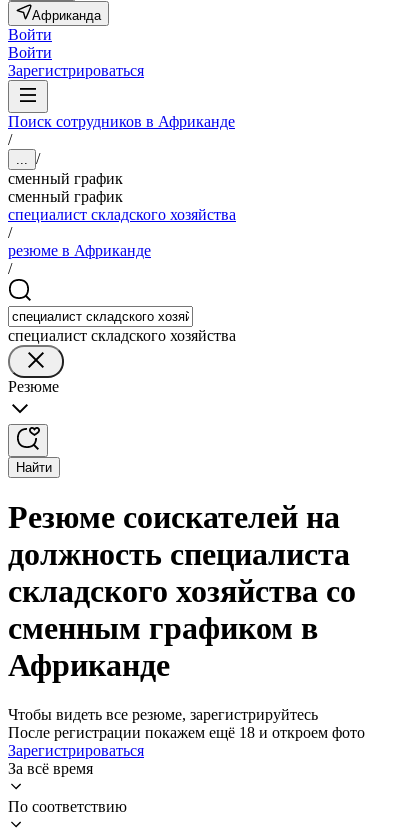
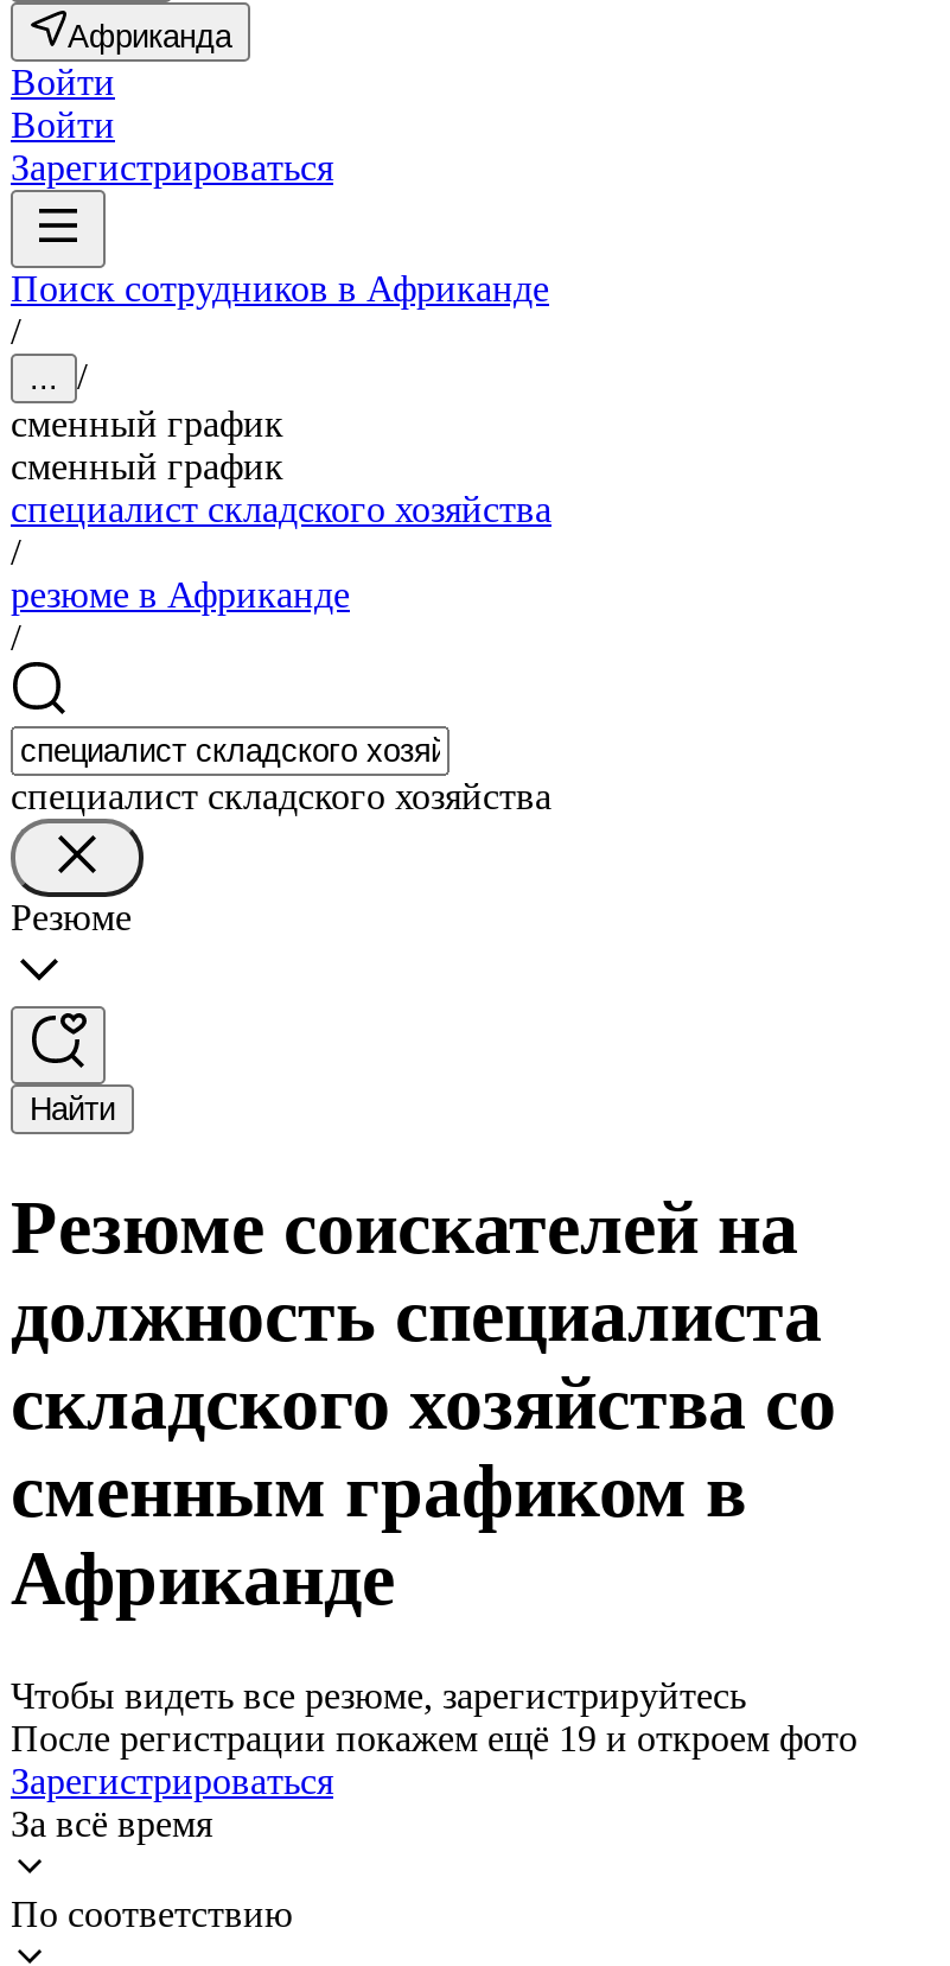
[8,724,365,741] После регистрации покажем ещё 18 и откроем фото -> [11,1718,857,1758] После регистрации покажем ещё 19 и откроем фото

